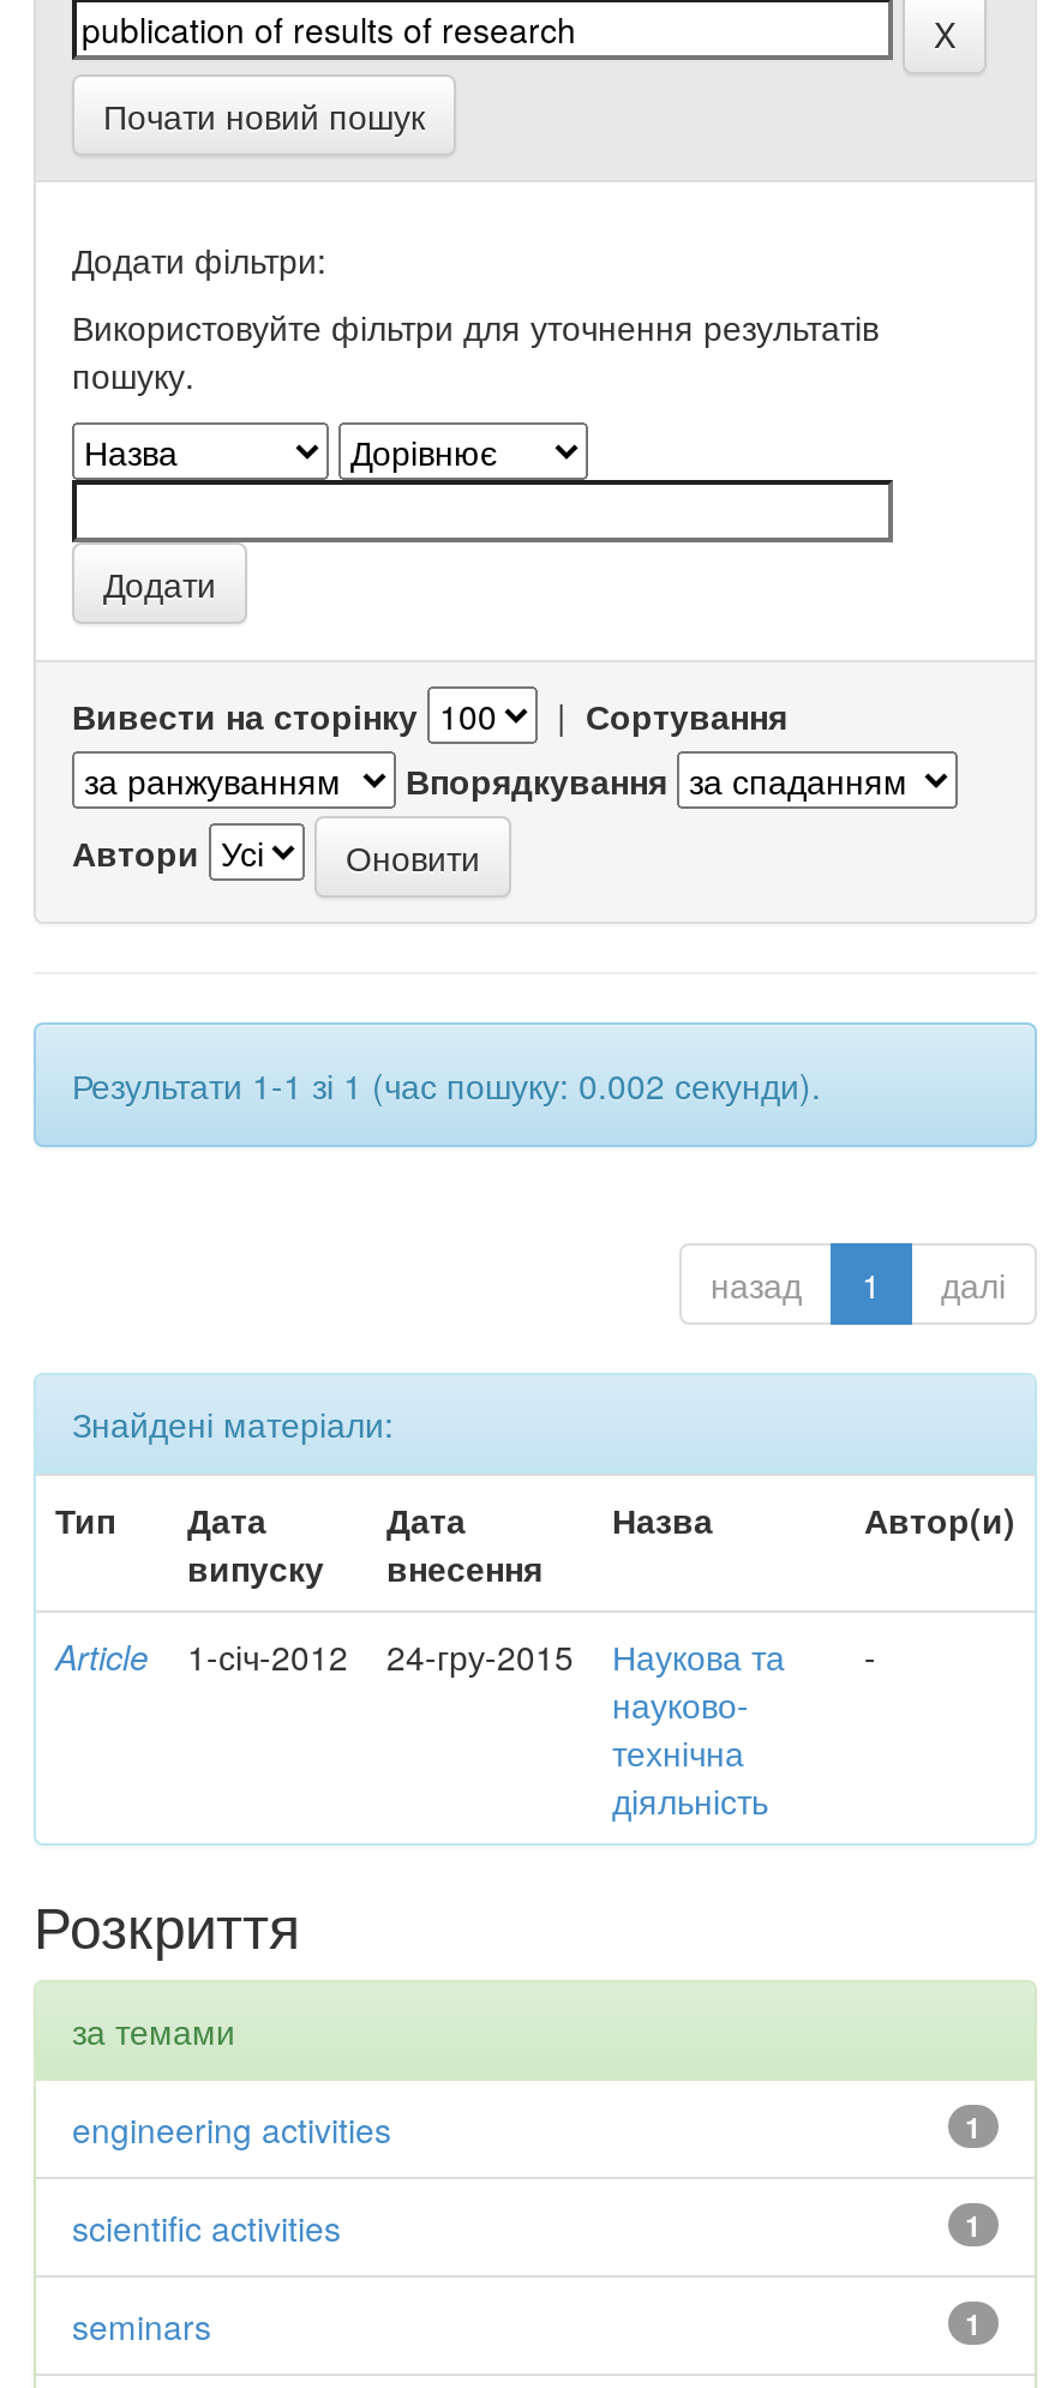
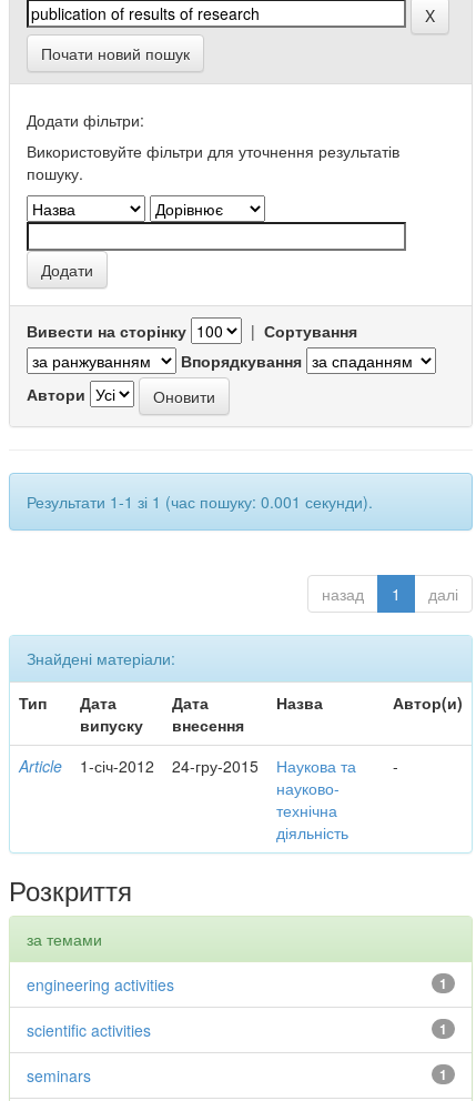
[72,1061,821,1109] Результати 1-1 зі 1 (час пошуку: 0.002 секунди). -> [27,491,373,513] Результати 1-1 зі 1 (час пошуку: 0.001 секунди).

